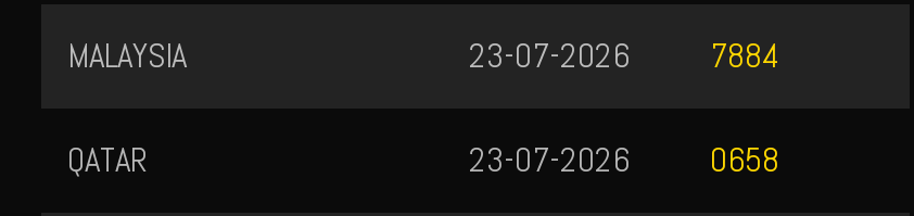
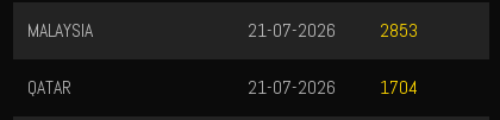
[469,34,630,77] 23-07-2026 -> [248,18,336,42] 21-07-2026
[710,35,779,78] 7884 -> [380,19,418,43] 2853
[469,138,630,181] 23-07-2026 -> [248,75,336,99] 21-07-2026
[710,139,779,182] 0658 -> [380,76,418,100] 1704

